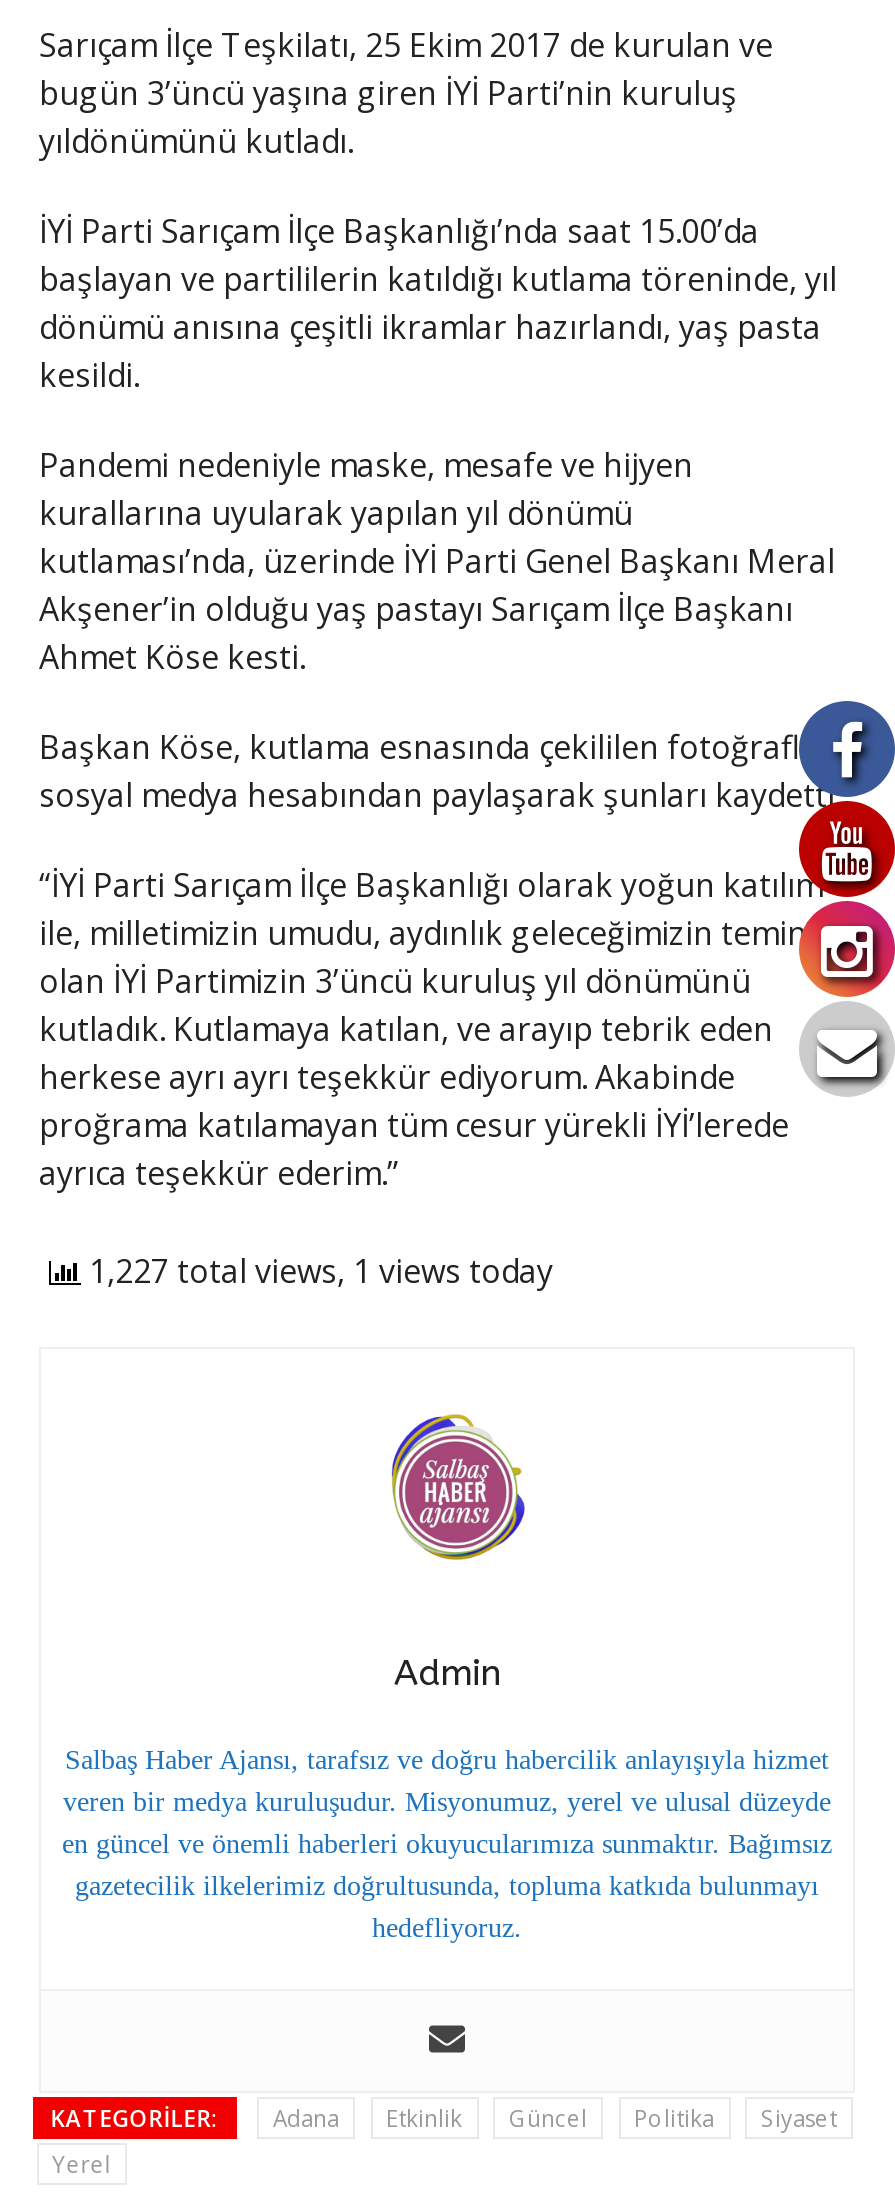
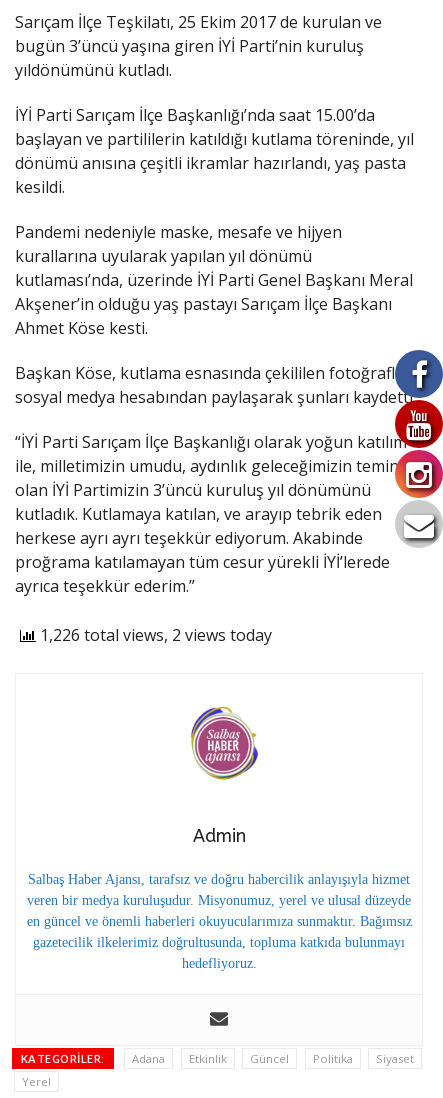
[81,1250,553,1294] 1,227 total views, 1 views today -> [36,624,272,646] 1,226 total views, 2 views today

